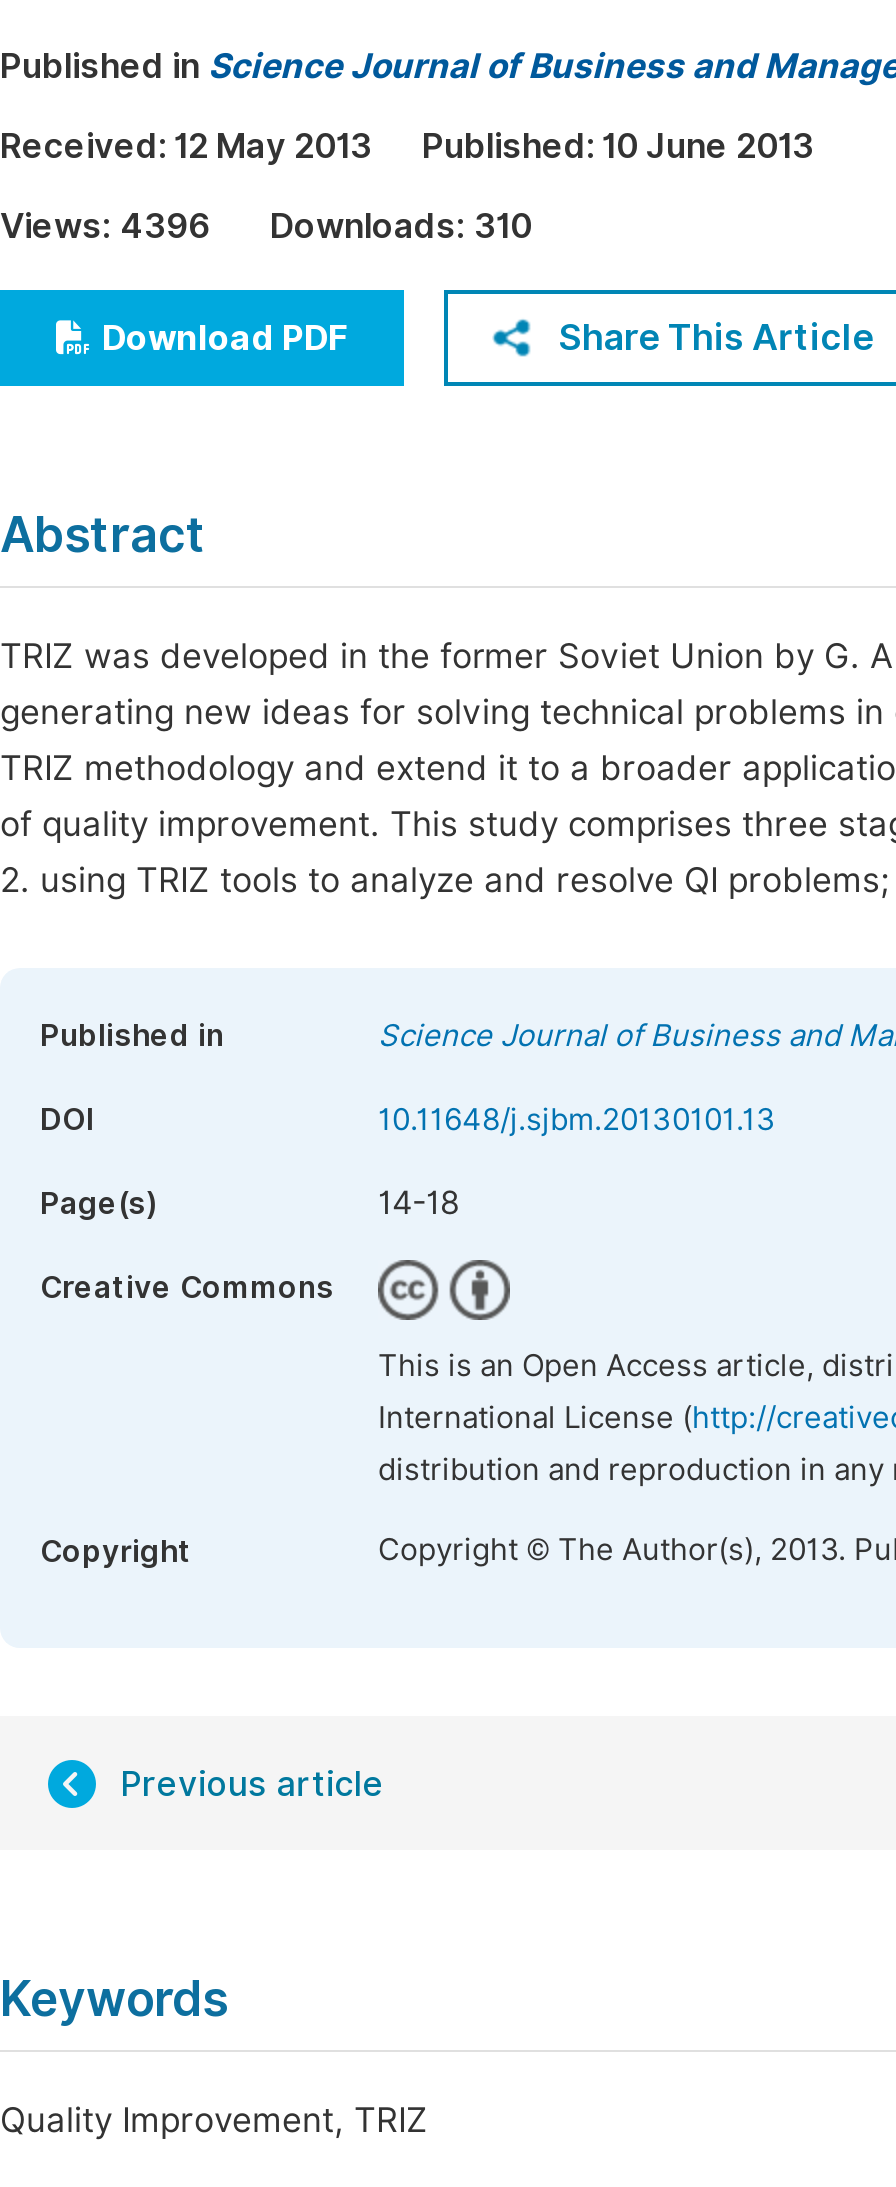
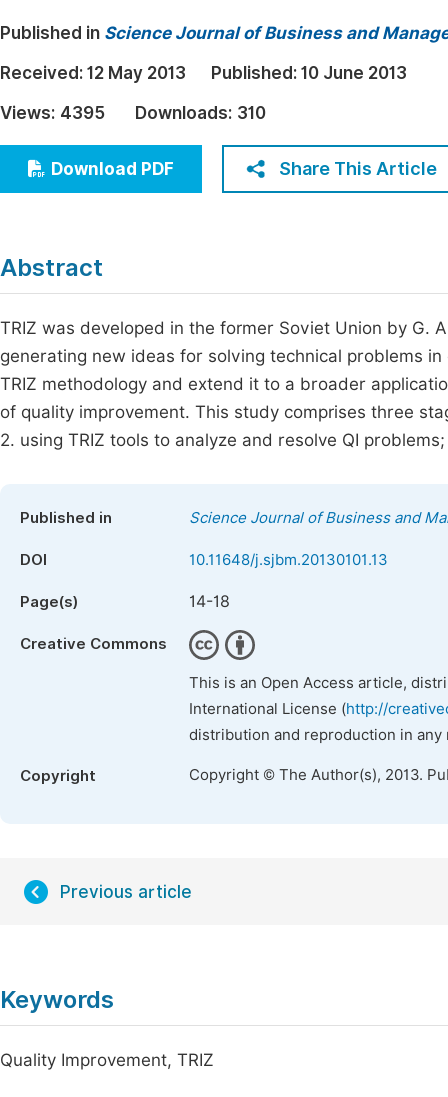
[0,206,532,246] Views: 4396 Downloads: 310 -> [0,103,266,123] Views: 4395 Downloads: 310

